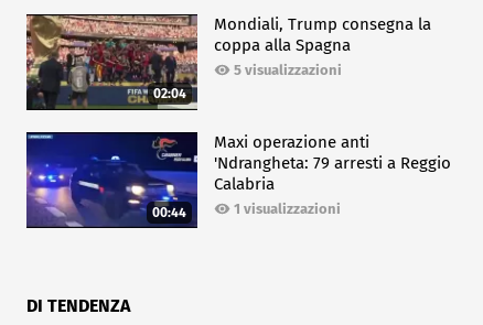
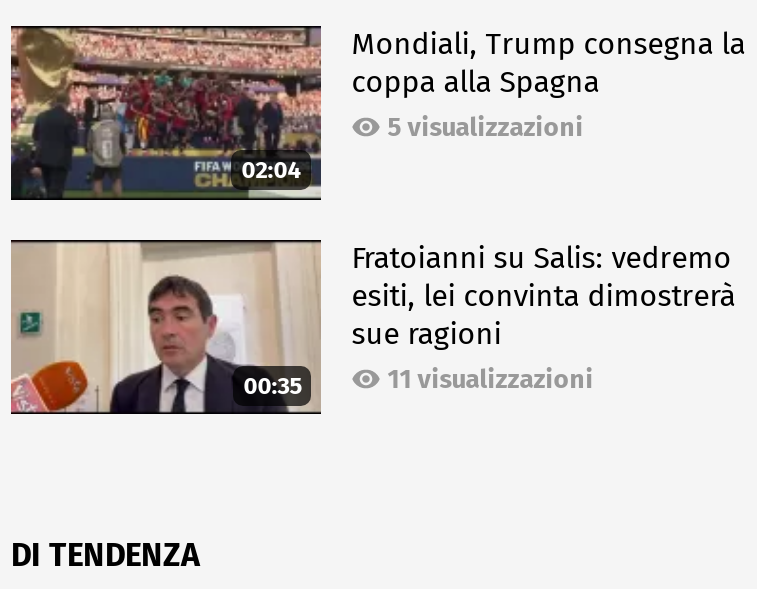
[25,132,198,228] [image] | 00:44 -> [9,240,323,414] [image] | 00:35
[214,133,451,217] Maxi operazione anti | 'Ndrangheta: 79 arresti a Reggio | Calabria | 1 visualizzazioni -> [351,241,735,395] Fratoianni su Salis: vedremo | esiti, lei convinta dimostrerà | sue ragioni | 11 visualizzazioni

